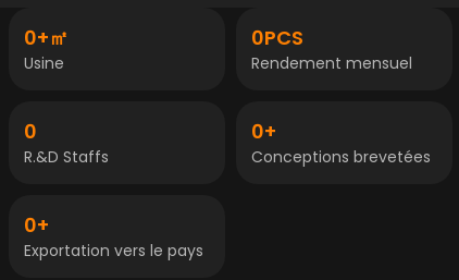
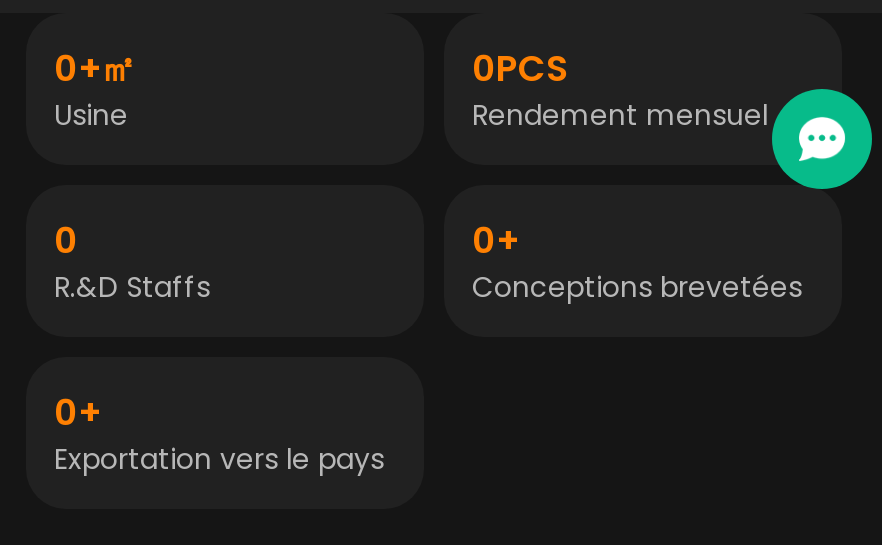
none -> [770,87,874,191] [image]

